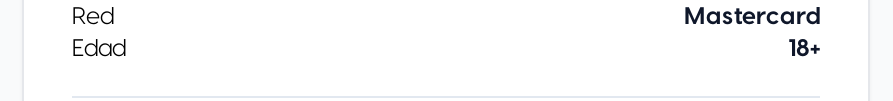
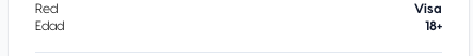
[684,4,820,28] Mastercard -> [414,2,442,15] Visa

